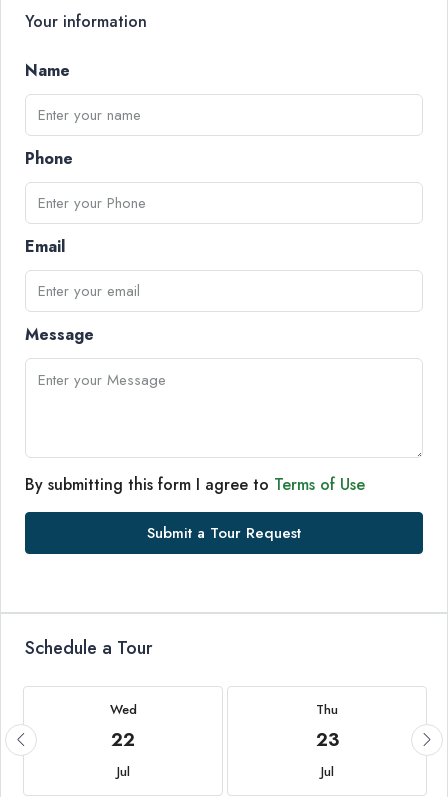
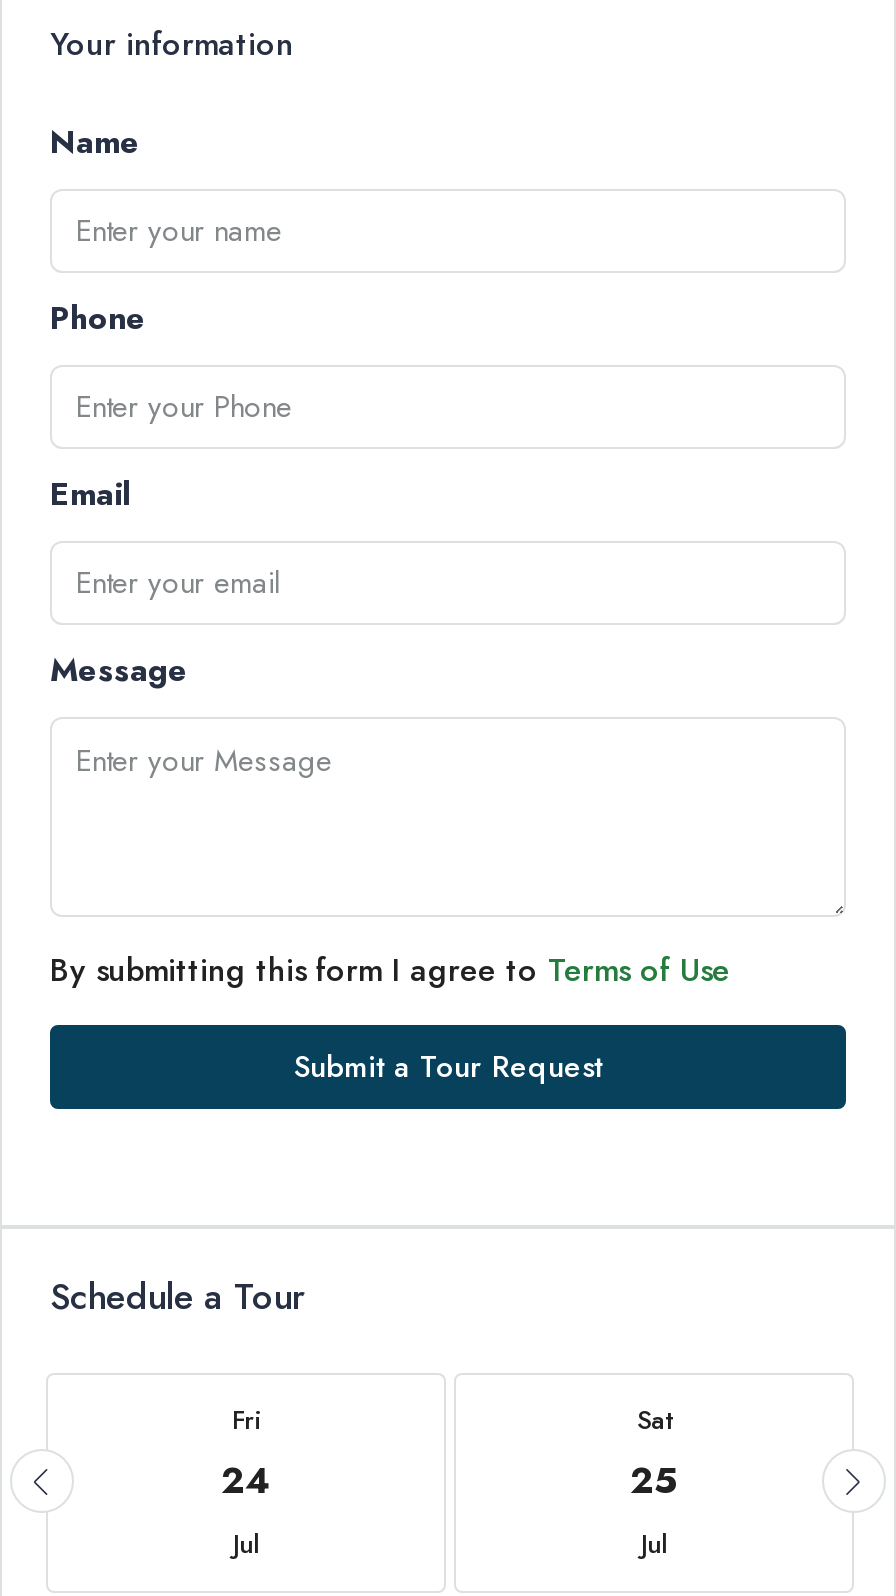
[109,700,136,753] Wed | 22 -> [221,1401,271,1507] Fri | 24
[315,700,338,753] Thu | 23 -> [630,1401,678,1507] Sat | 25

